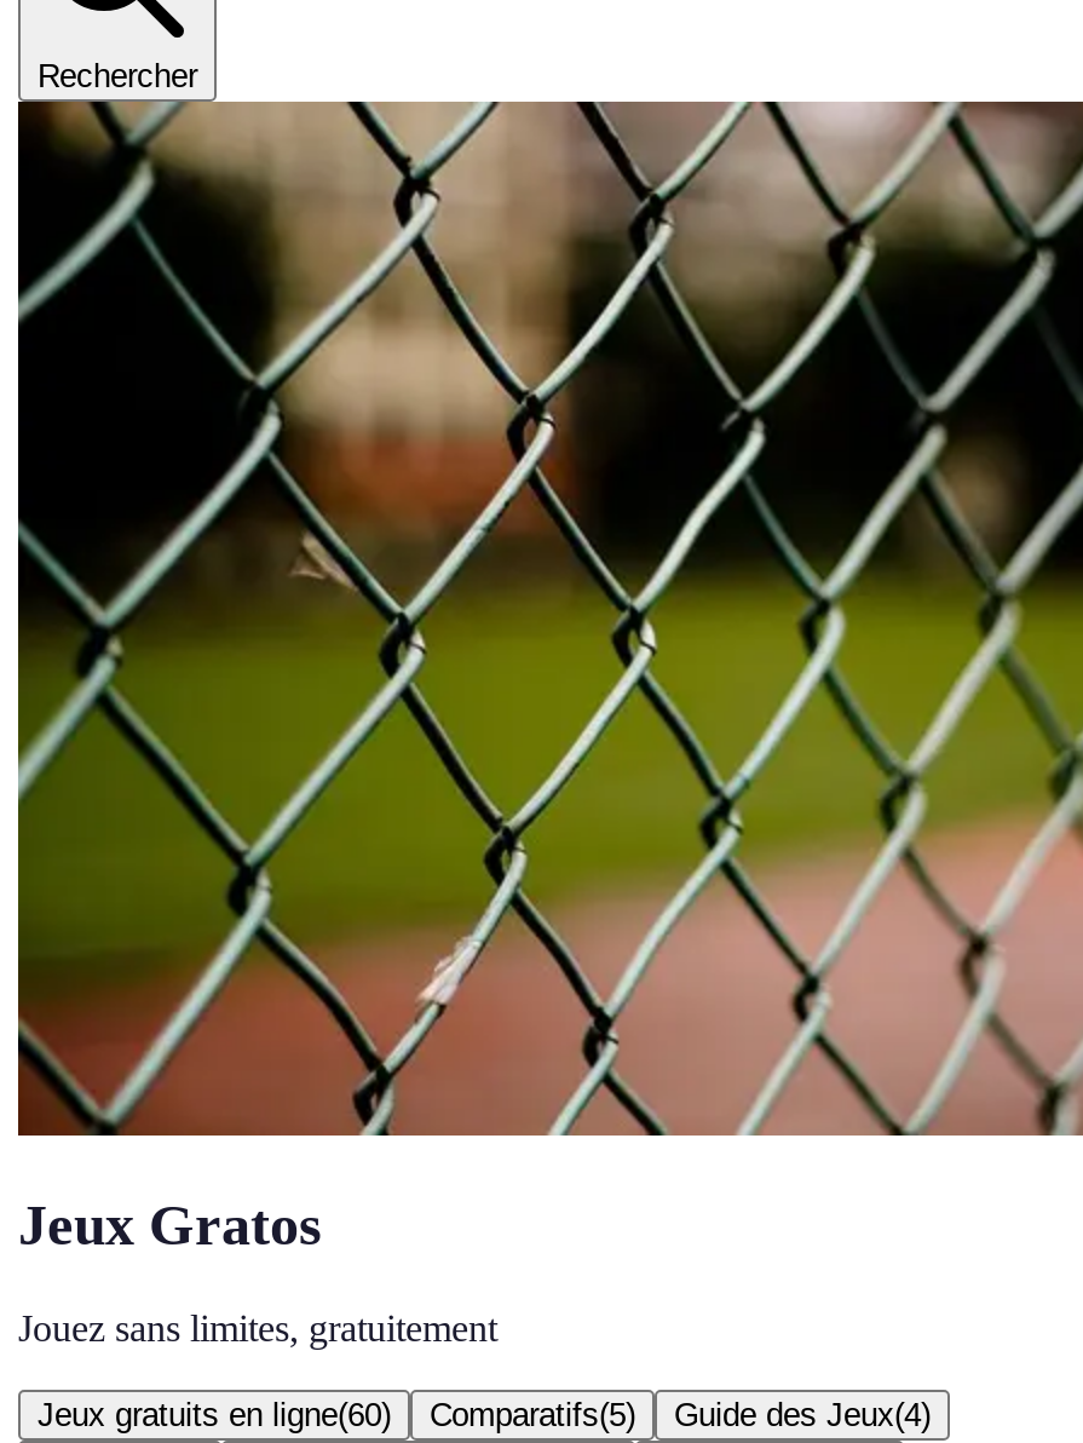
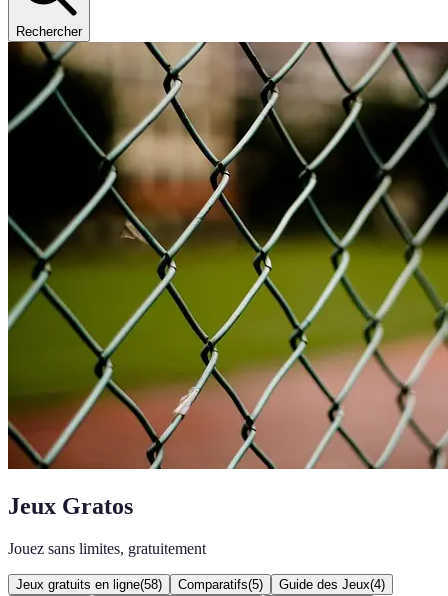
[38,1397,391,1433] Jeux gratuits en ligne(60) -> [16,577,162,592] Jeux gratuits en ligne(58)

